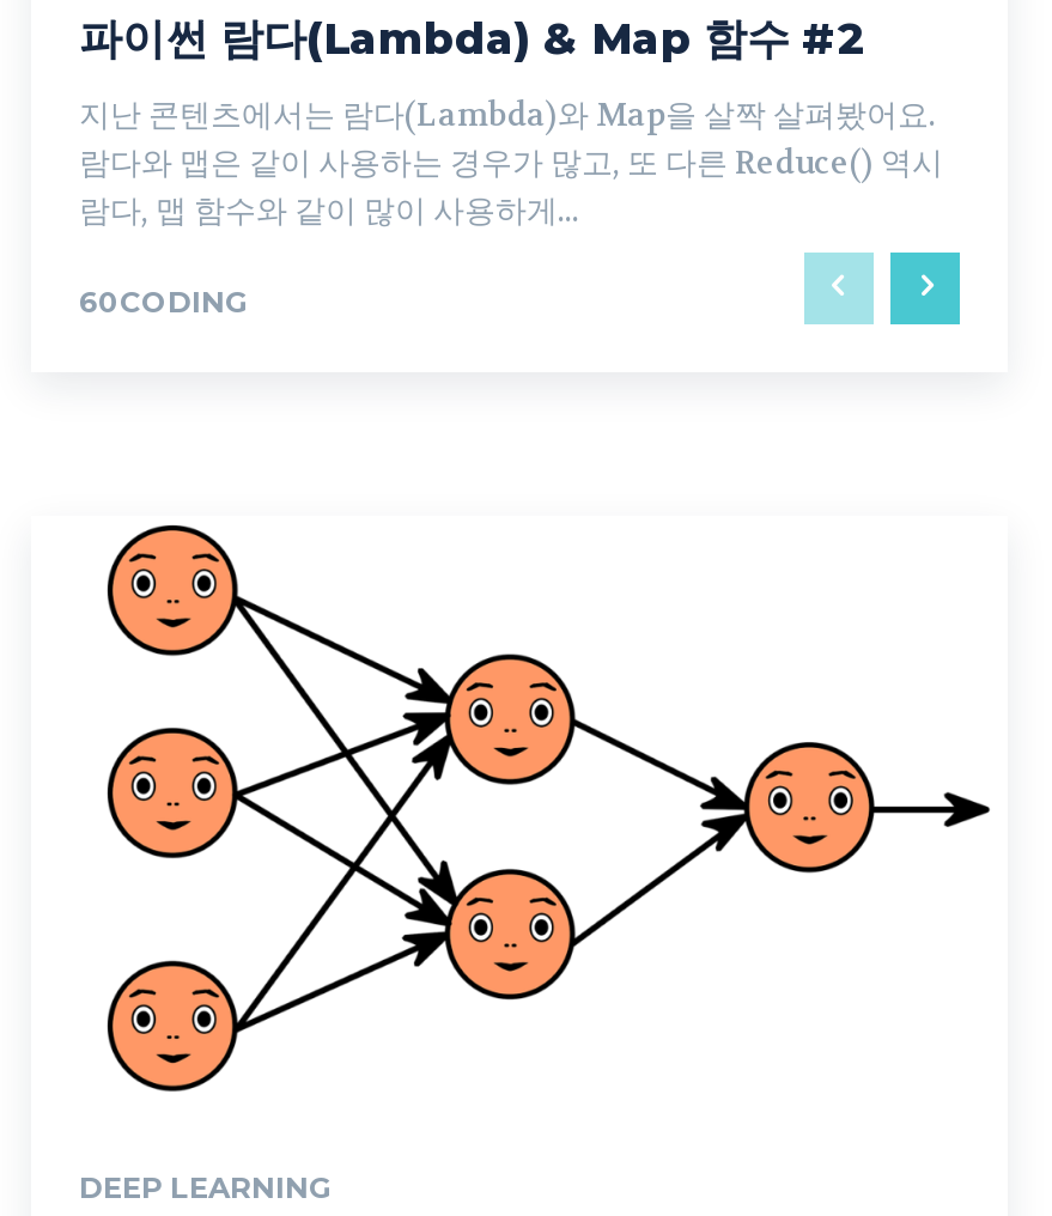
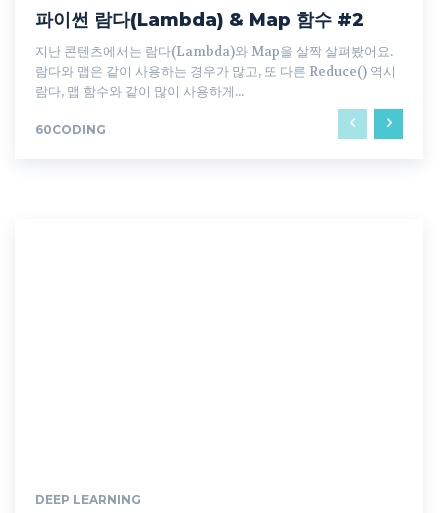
[105,523,991,1095] [image] -> none

